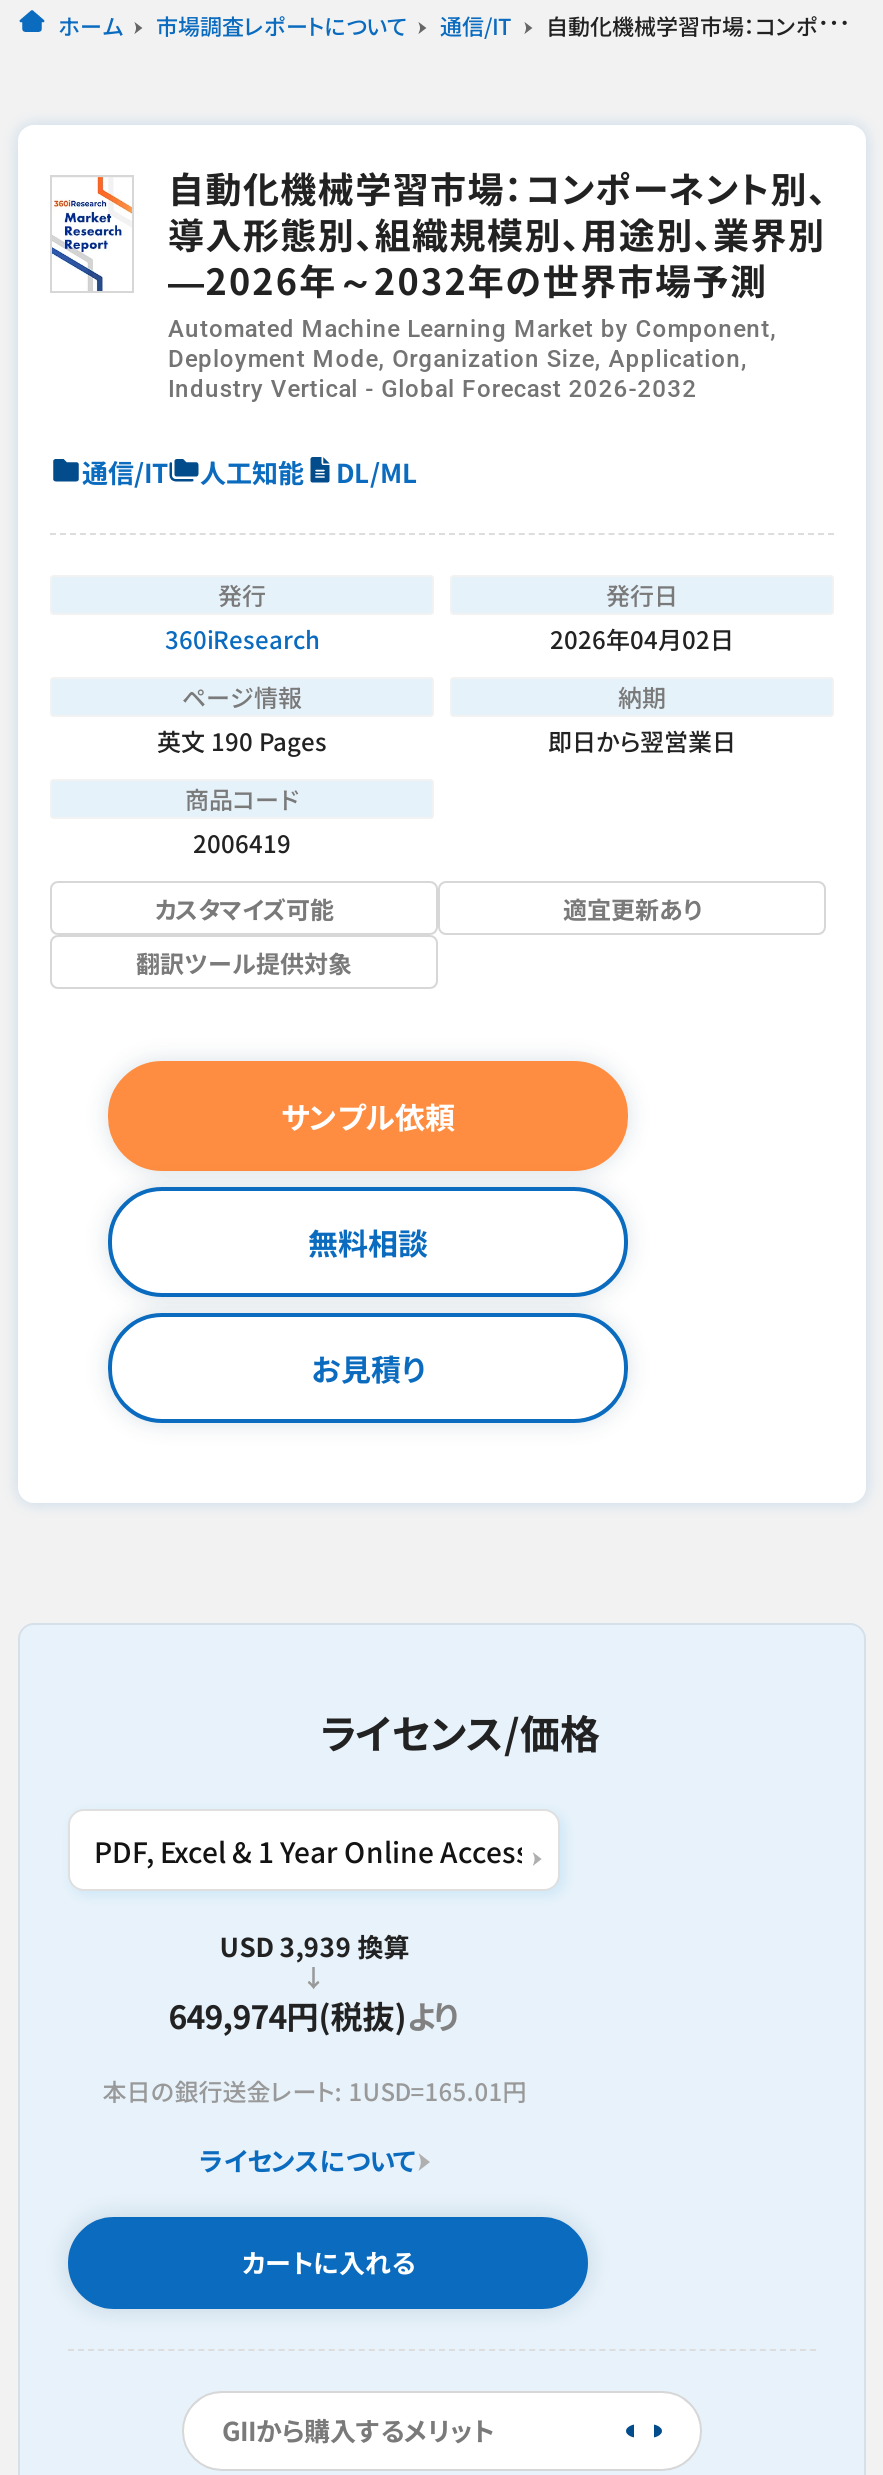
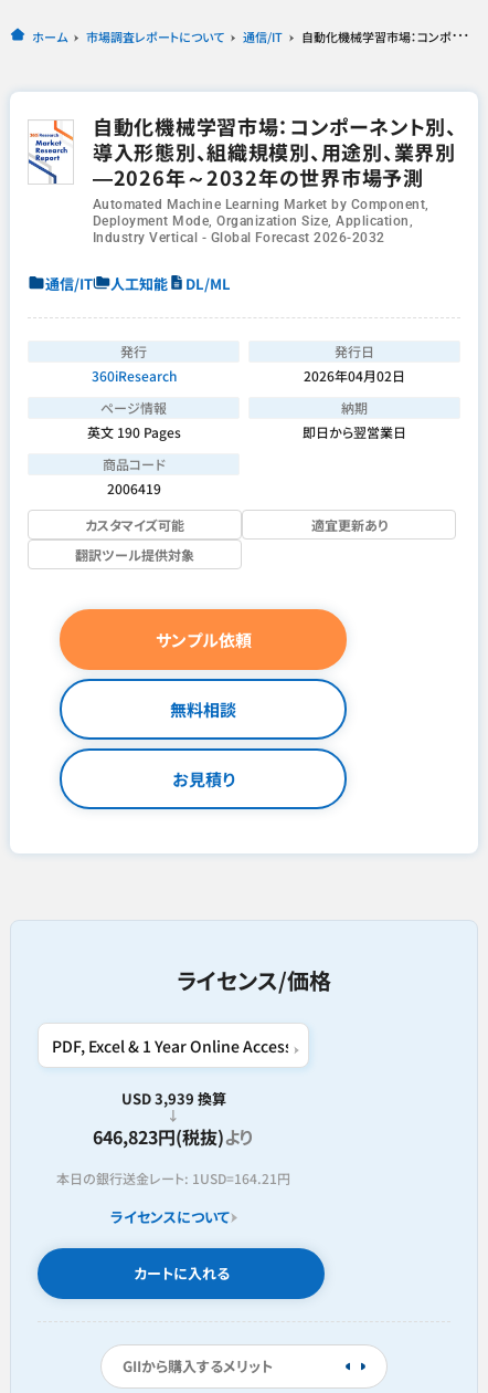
[168,1991,460,2039] 649,974円(税抜)より -> [93,1123,254,1150] 646,823円(税抜)より
[102,2073,526,2107] 本日の銀行送金レート: 1USD=165.01円 -> [57,1169,291,1187] 本日の銀行送金レート: 1USD=164.21円

